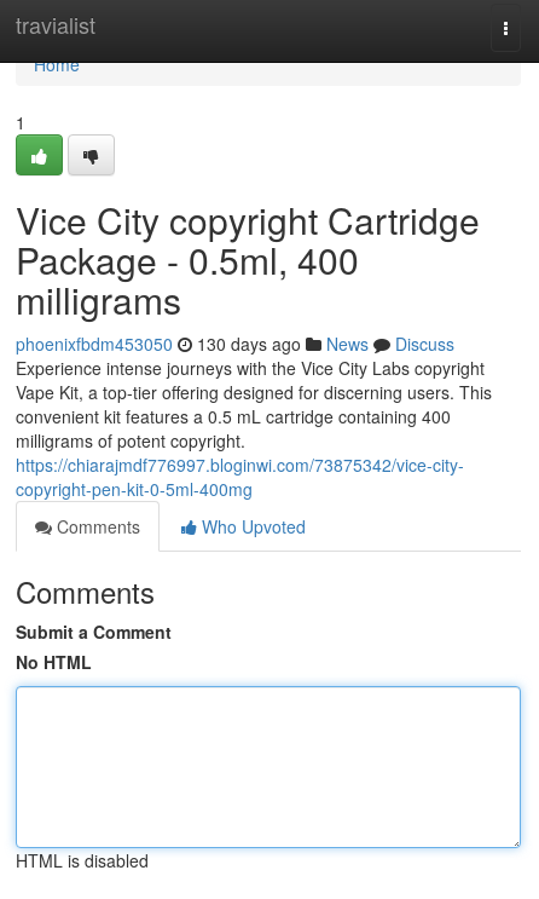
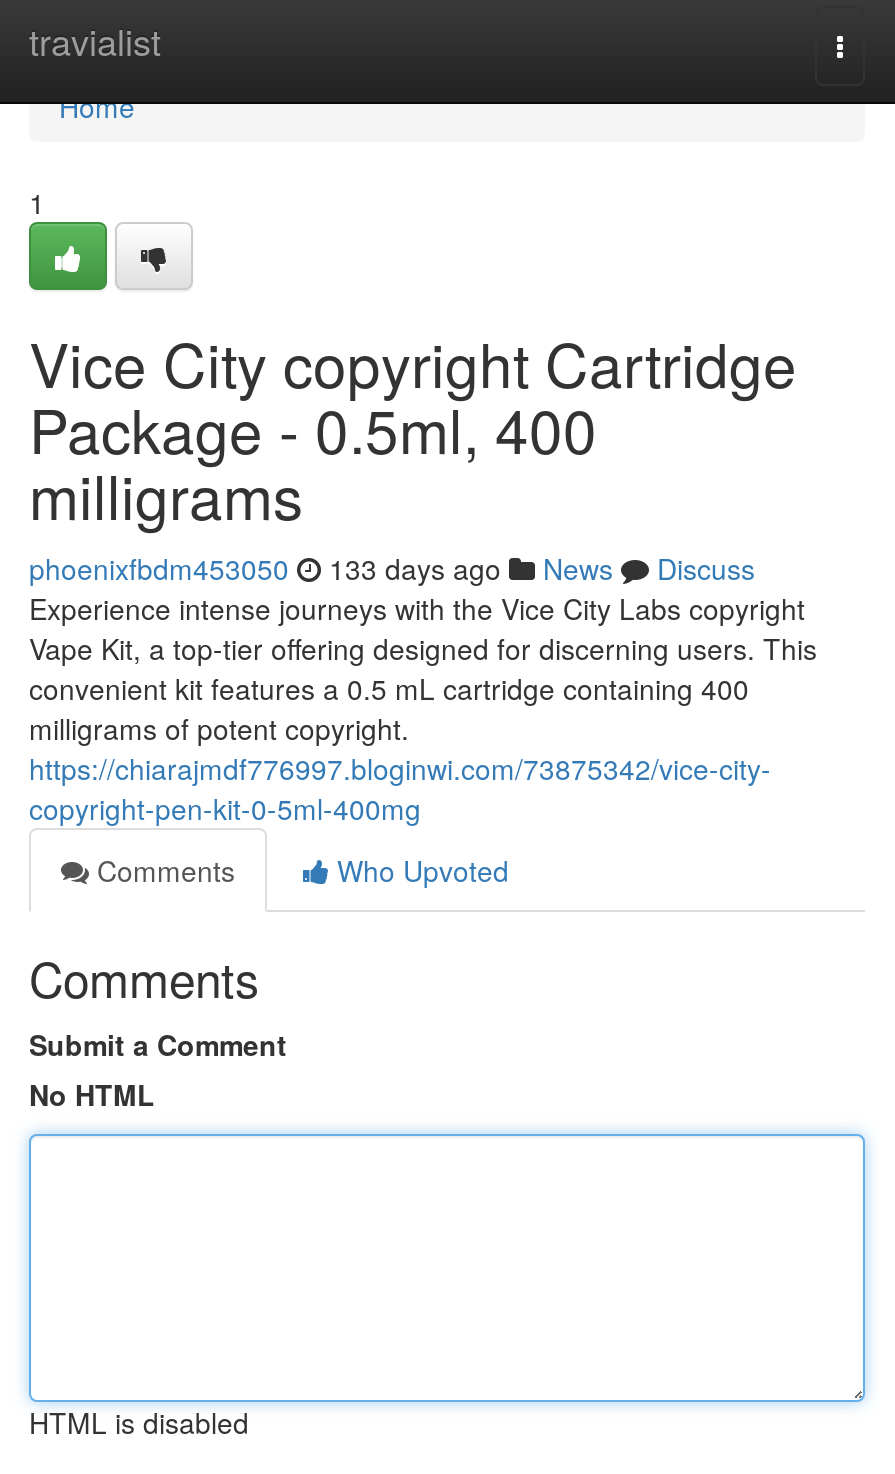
[16,332,454,356] phoenixfbdm453050 130 days ago News Discuss -> [29,548,755,588] phoenixfbdm453050 133 days ago News Discuss

